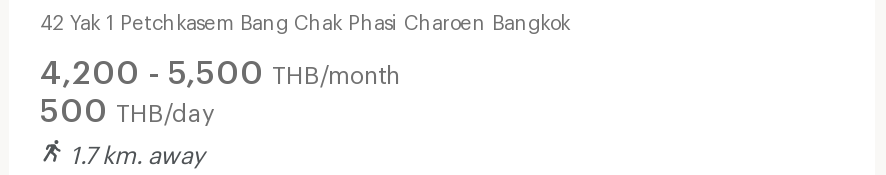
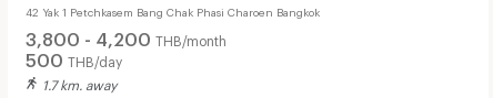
[40,52,400,80] 4,200 - 5,500 THB/month -> [25,28,226,44] 3,800 - 4,200 THB/month

